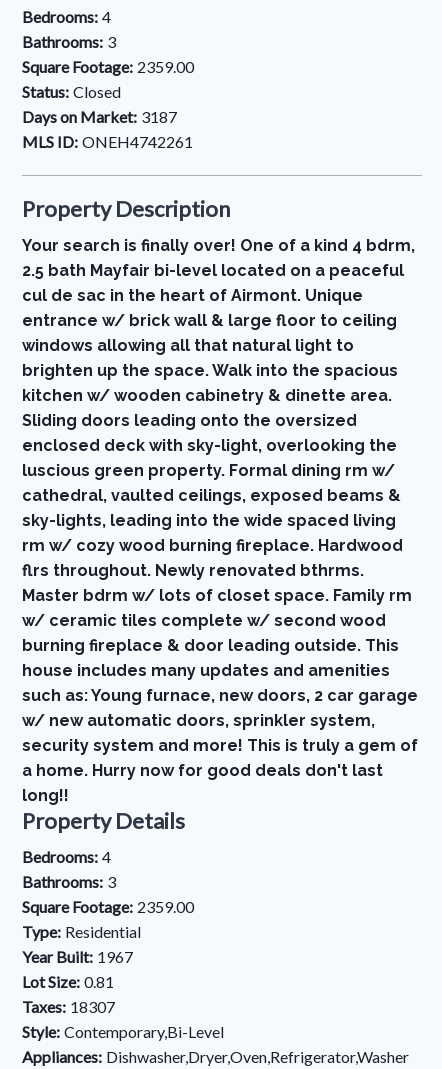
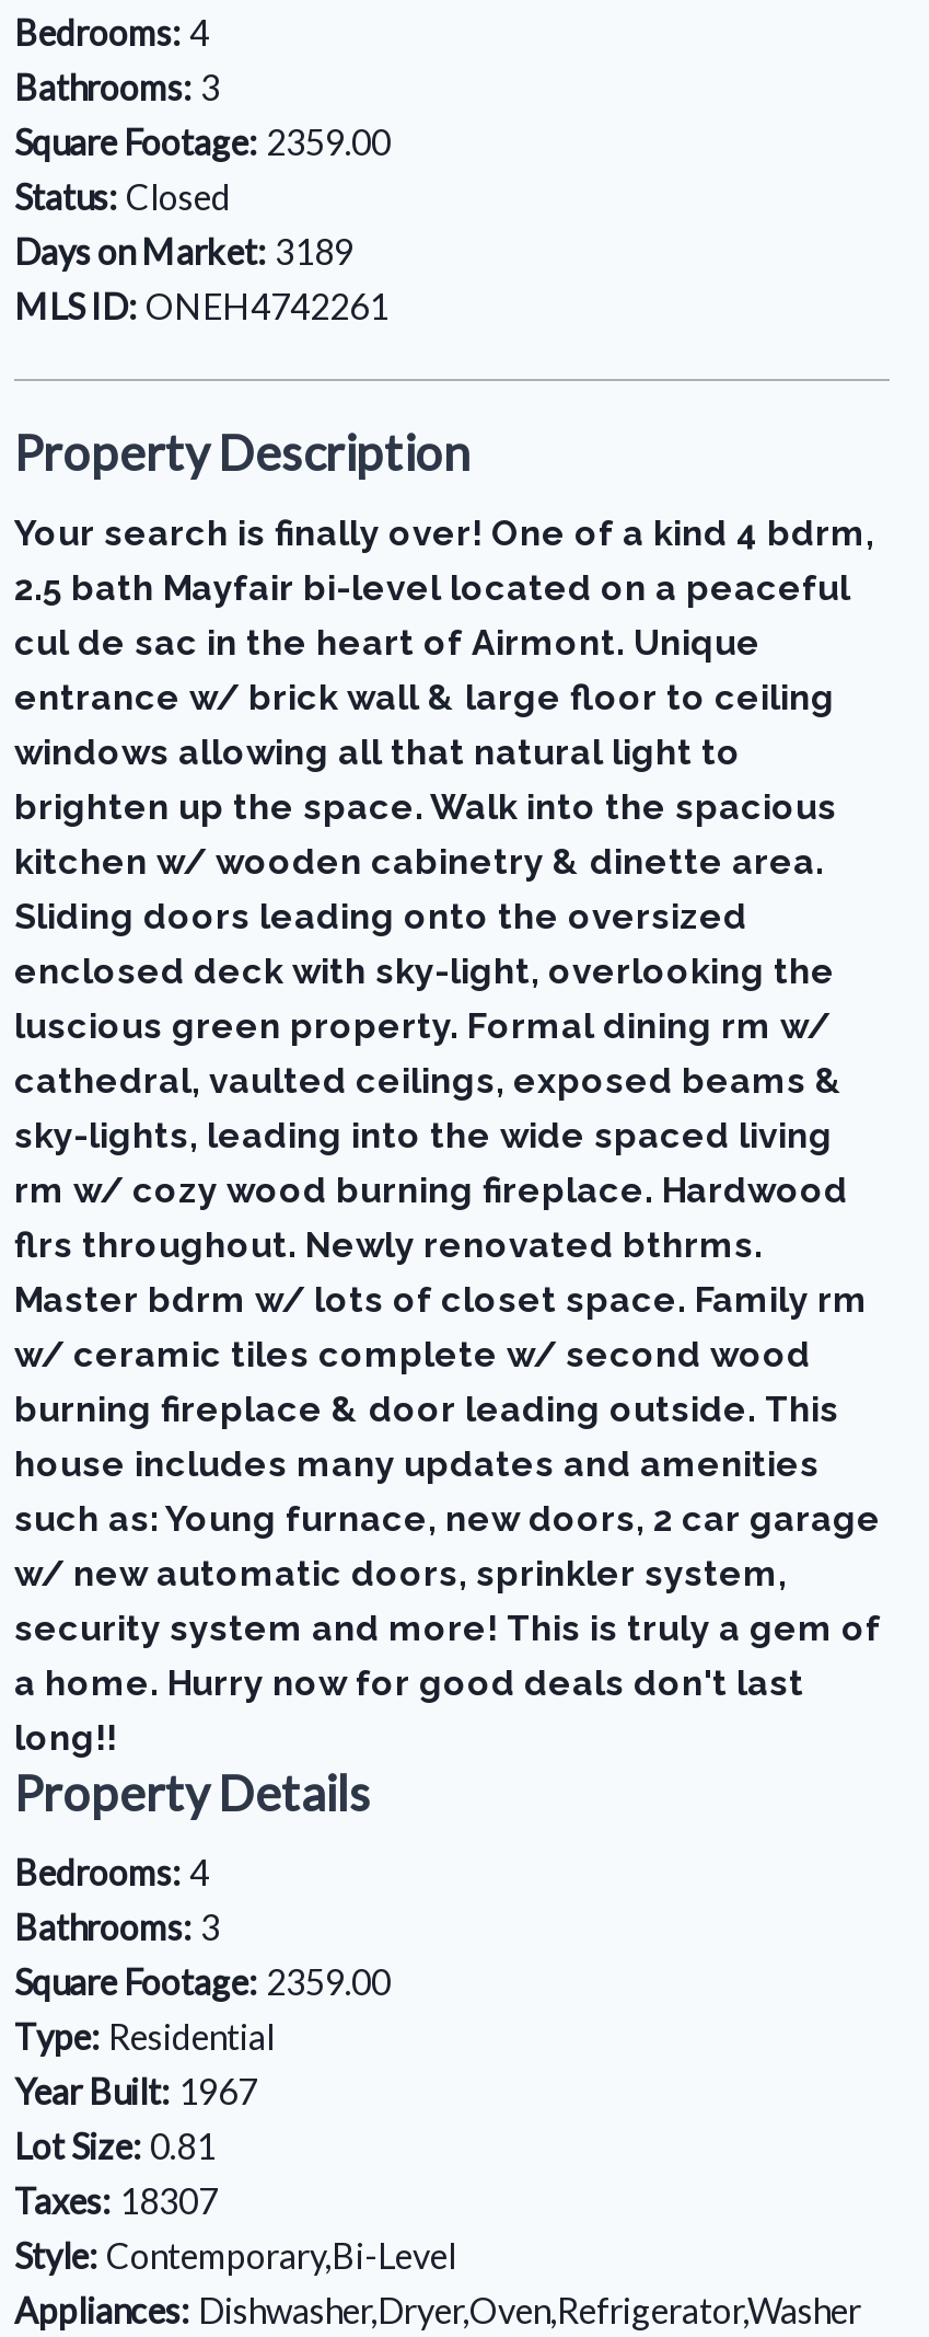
[22,107,177,126] Days on Market: 3187 -> [14,230,353,272] Days on Market: 3189

